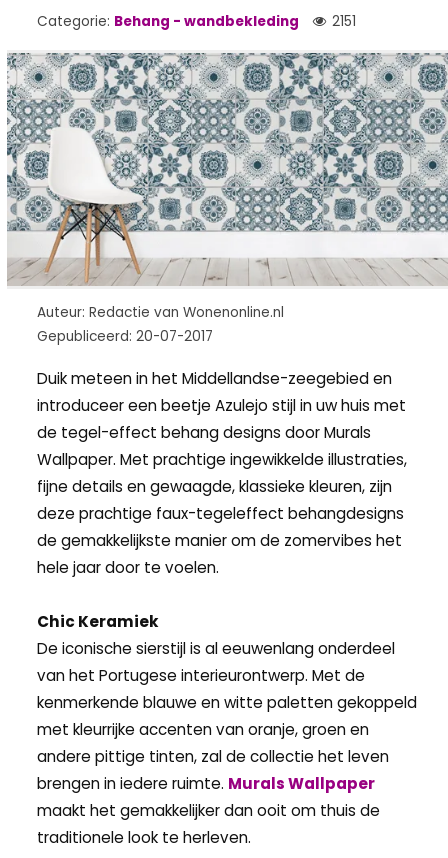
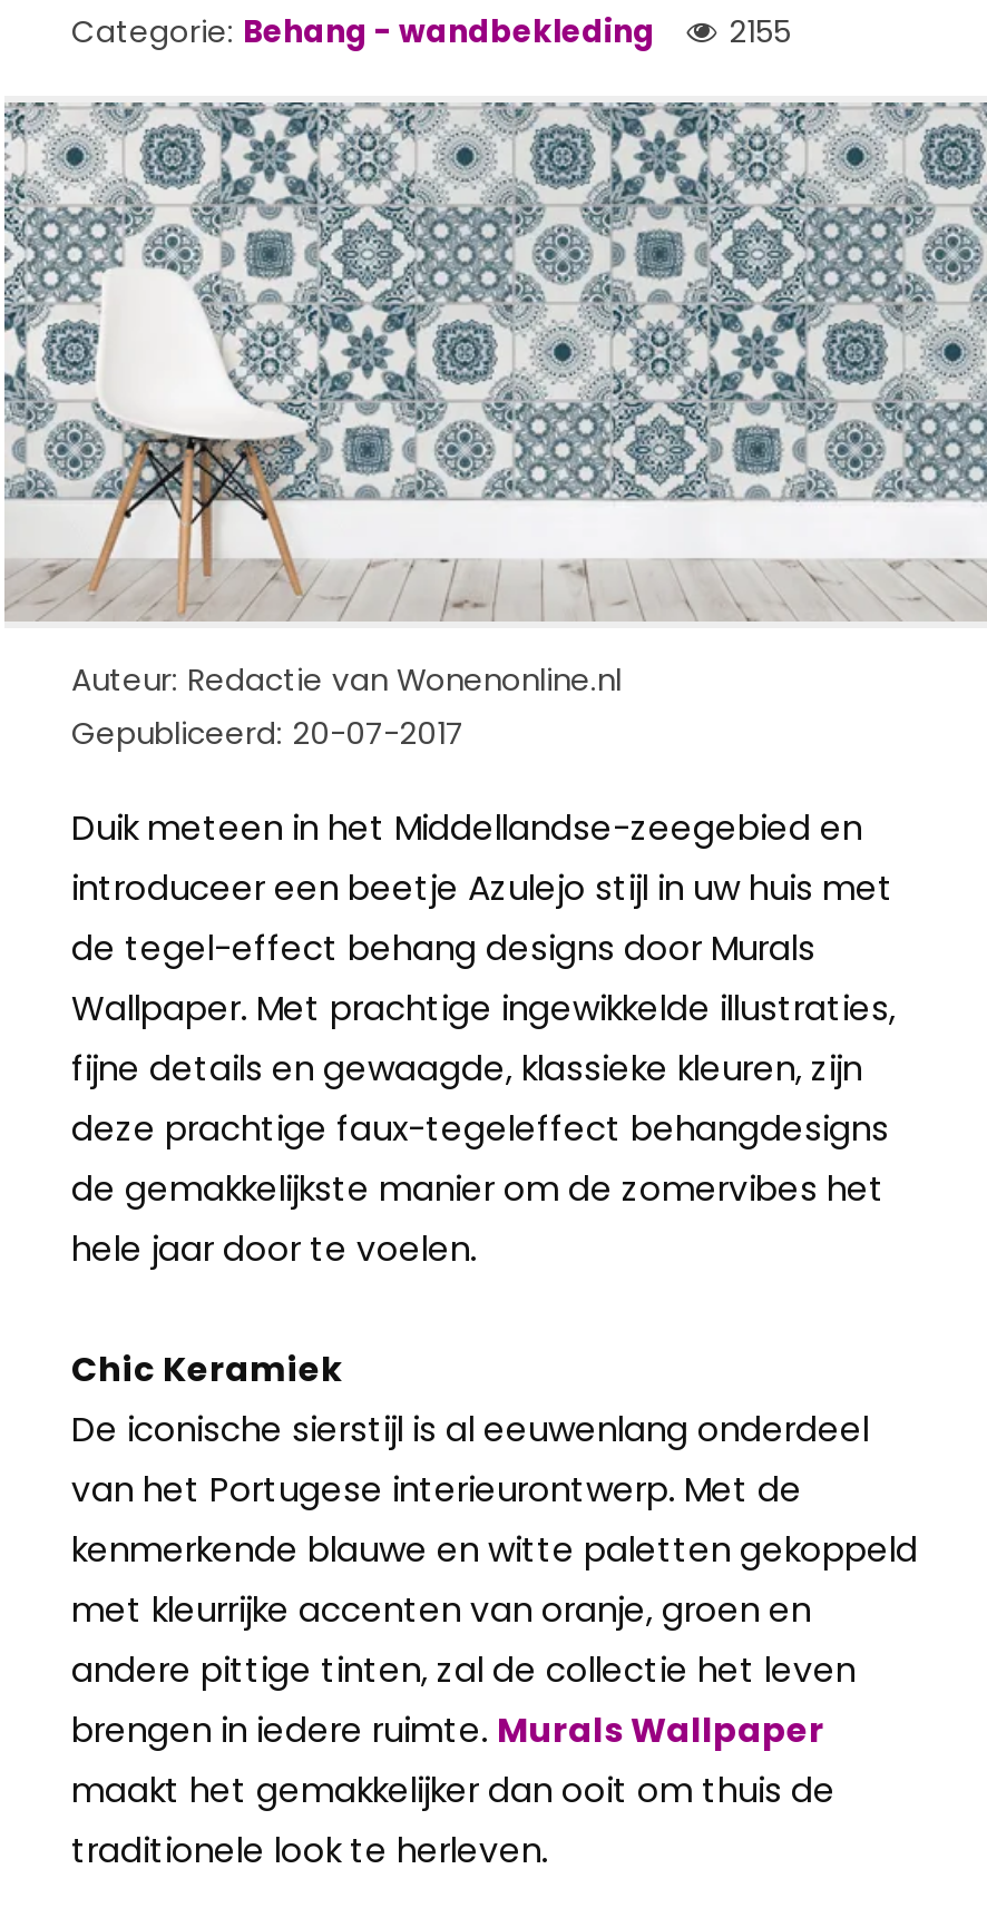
[37,12,356,31] Categorie: Behang - wandbekleding 2151 -> [71,11,791,54] Categorie: Behang - wandbekleding 2155

